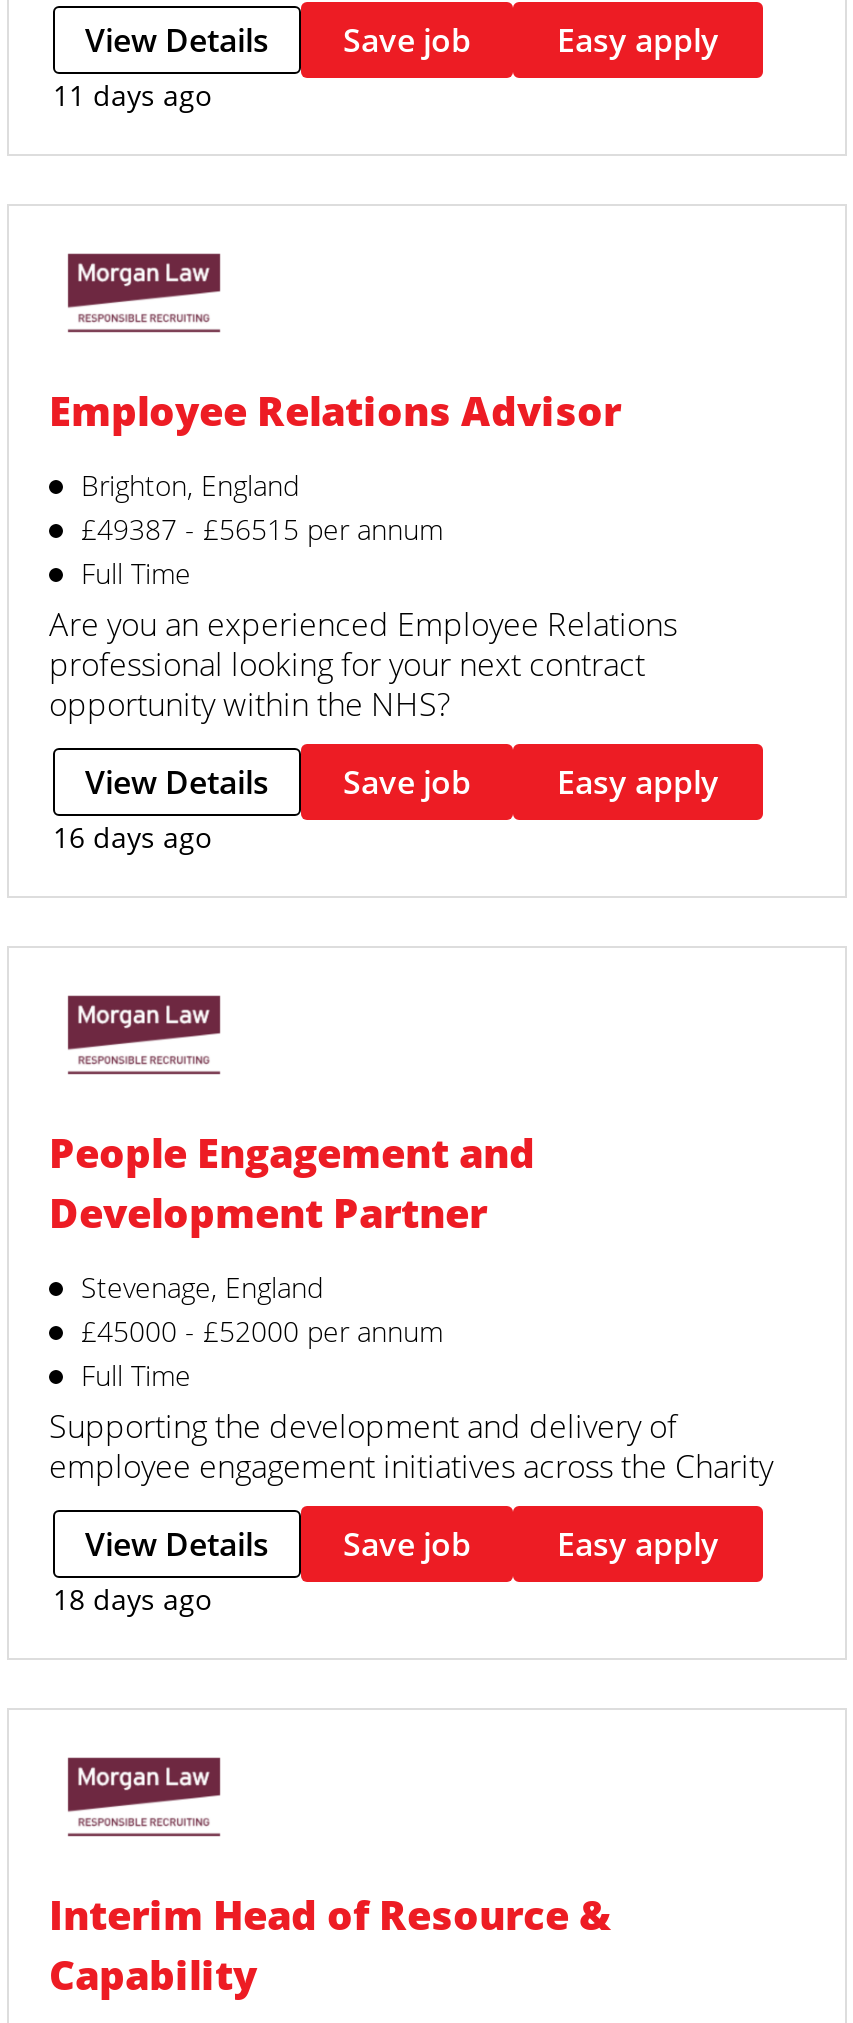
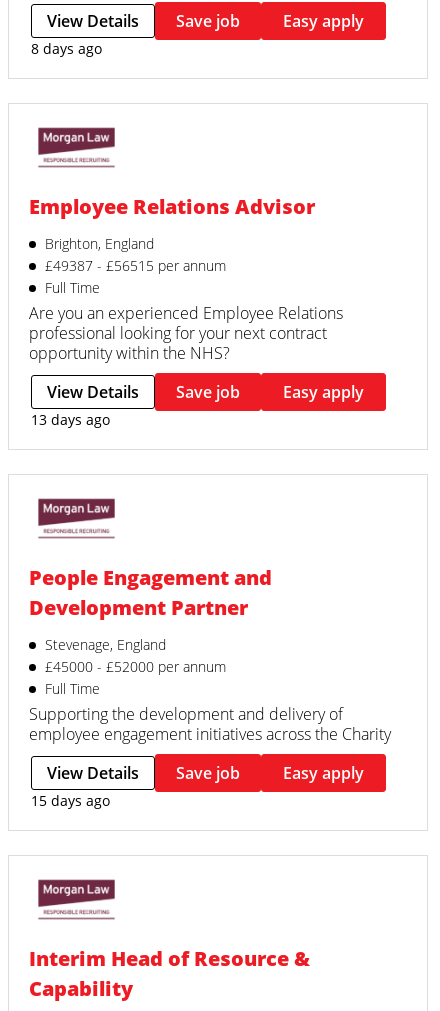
[53,75,211,113] 11 days ago -> [31,39,102,58] 8 days ago
[53,818,211,856] 16 days ago -> [31,410,110,429] 13 days ago
[53,1580,211,1618] 18 days ago -> [31,791,110,810] 15 days ago

